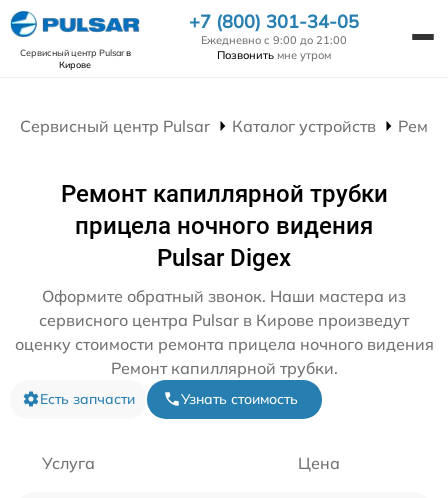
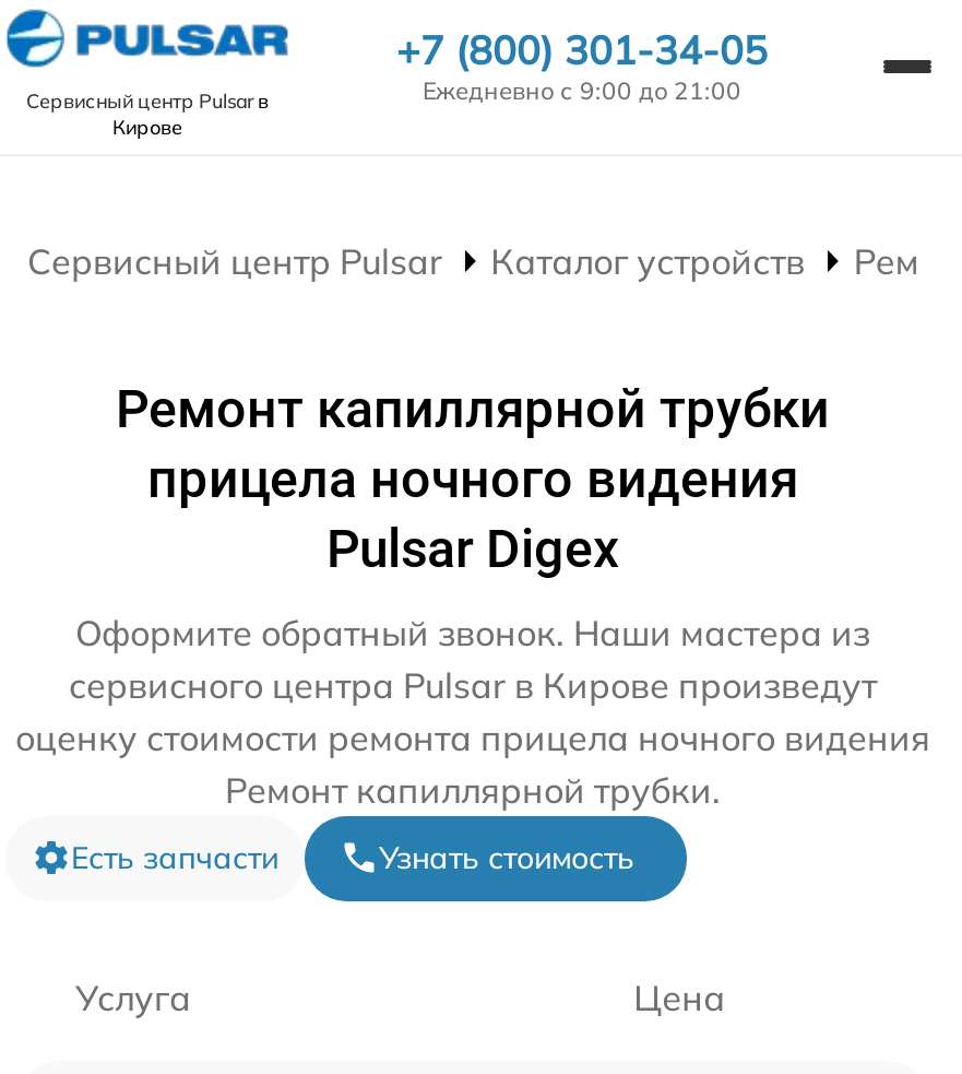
[217,48,331,62] Позвонить мне утром -> none

